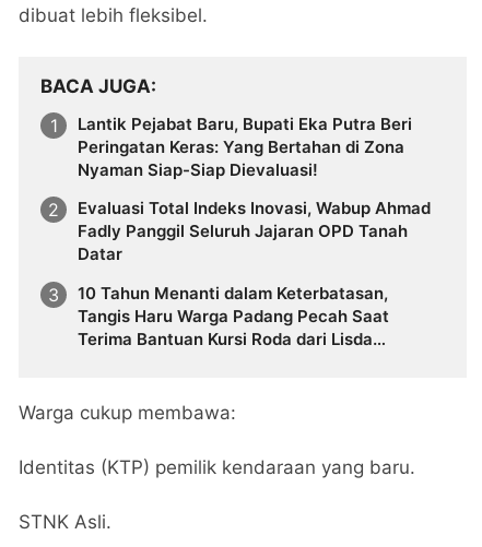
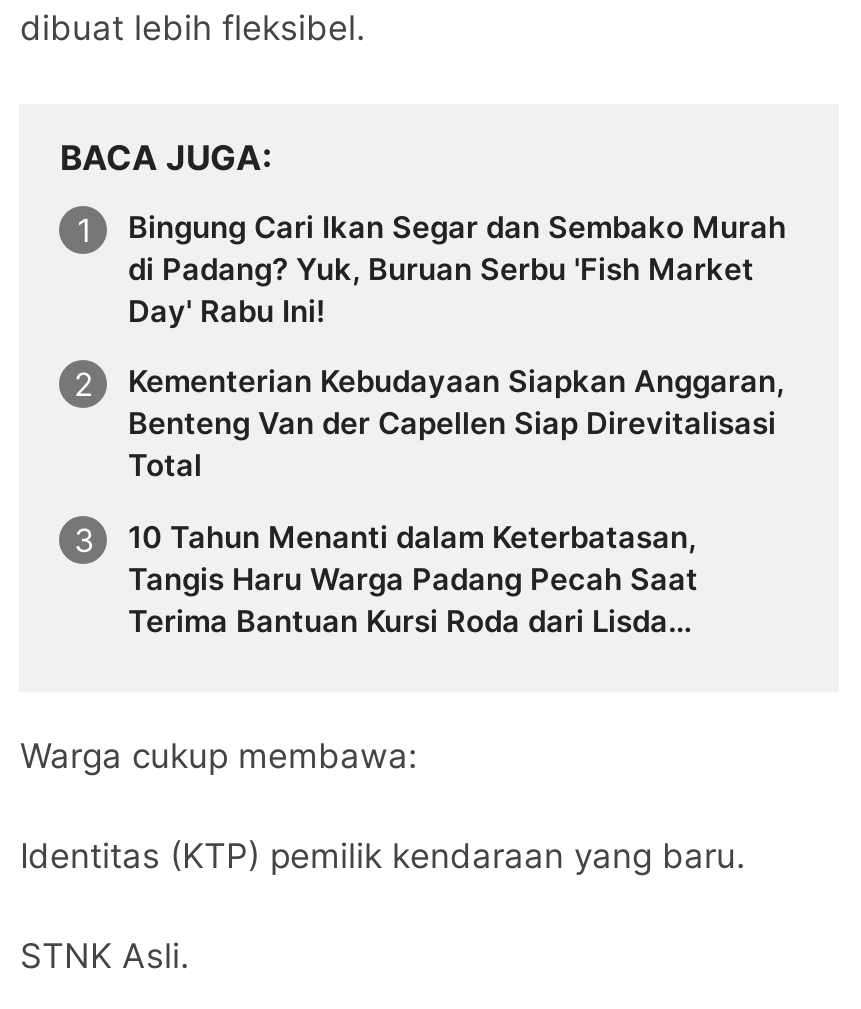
[78,113,413,180] Lantik Pejabat Baru, Bupati Eka Putra Beri | Peringatan Keras: Yang Bertahan di Zona | Nyaman Siap-Siap Dievaluasi! -> [128,207,786,329] Bingung Cari Ikan Segar dan Sembako Murah | di Padang? Yuk, Buruan Serbu 'Fish Market | Day' Rabu Ini!
[78,198,431,265] Evaluasi Total Indeks Inovasi, Wabup Ahmad | Fadly Panggil Seluruh Jajaran OPD Tanah | Datar -> [128,363,784,485] Kementerian Kebudayaan Siapkan Anggaran, | Benteng Van der Capellen Siap Direvitalisasi | Total

